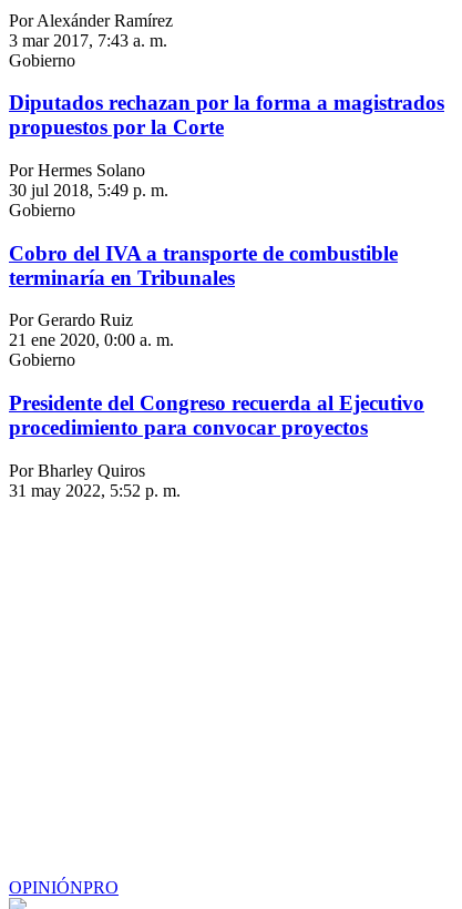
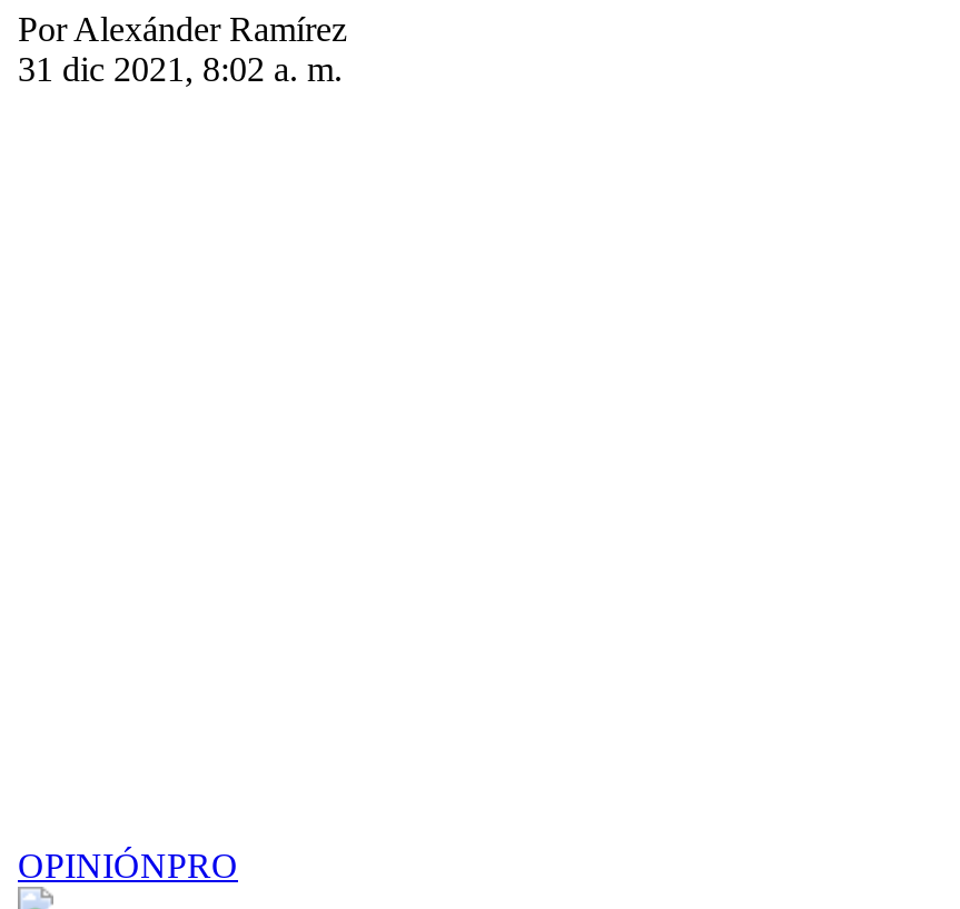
[9,31,444,500] 3 mar 2017, 7:43 a. m. | Gobierno | Diputados rechazan por la forma a magistrados | propuestos por la Corte | Por Hermes Solano | 30 jul 2018, 5:49 p. m. | Gobierno | Cobro del IVA a transporte de combustible | terminaría en Tribunales | Por Gerardo Ruiz | 21 ene 2020, 0:00 a. m. | Gobierno | Presidente del Congreso recuerda al Ejecutivo | procedimiento para convocar proyectos | Por Bharley Quiros | 31 may 2022, 5:52 p. m. -> [18,50,343,88] 31 dic 2021, 8:02 a. m.

